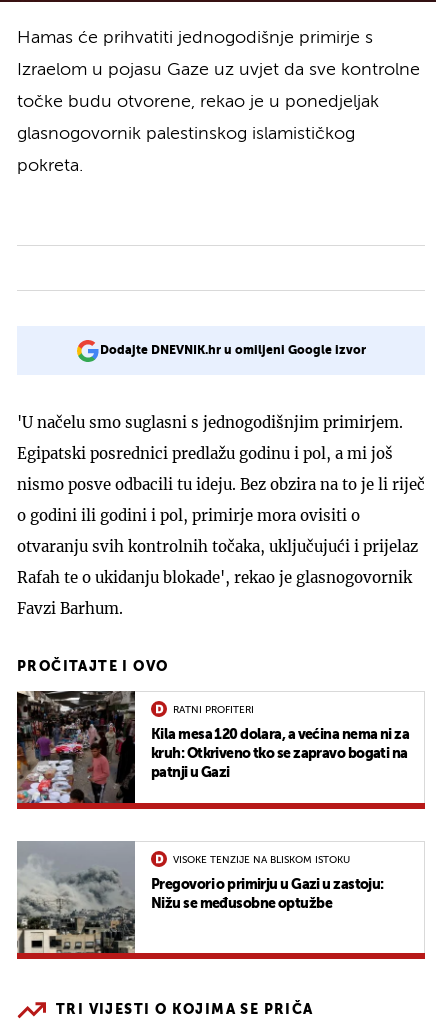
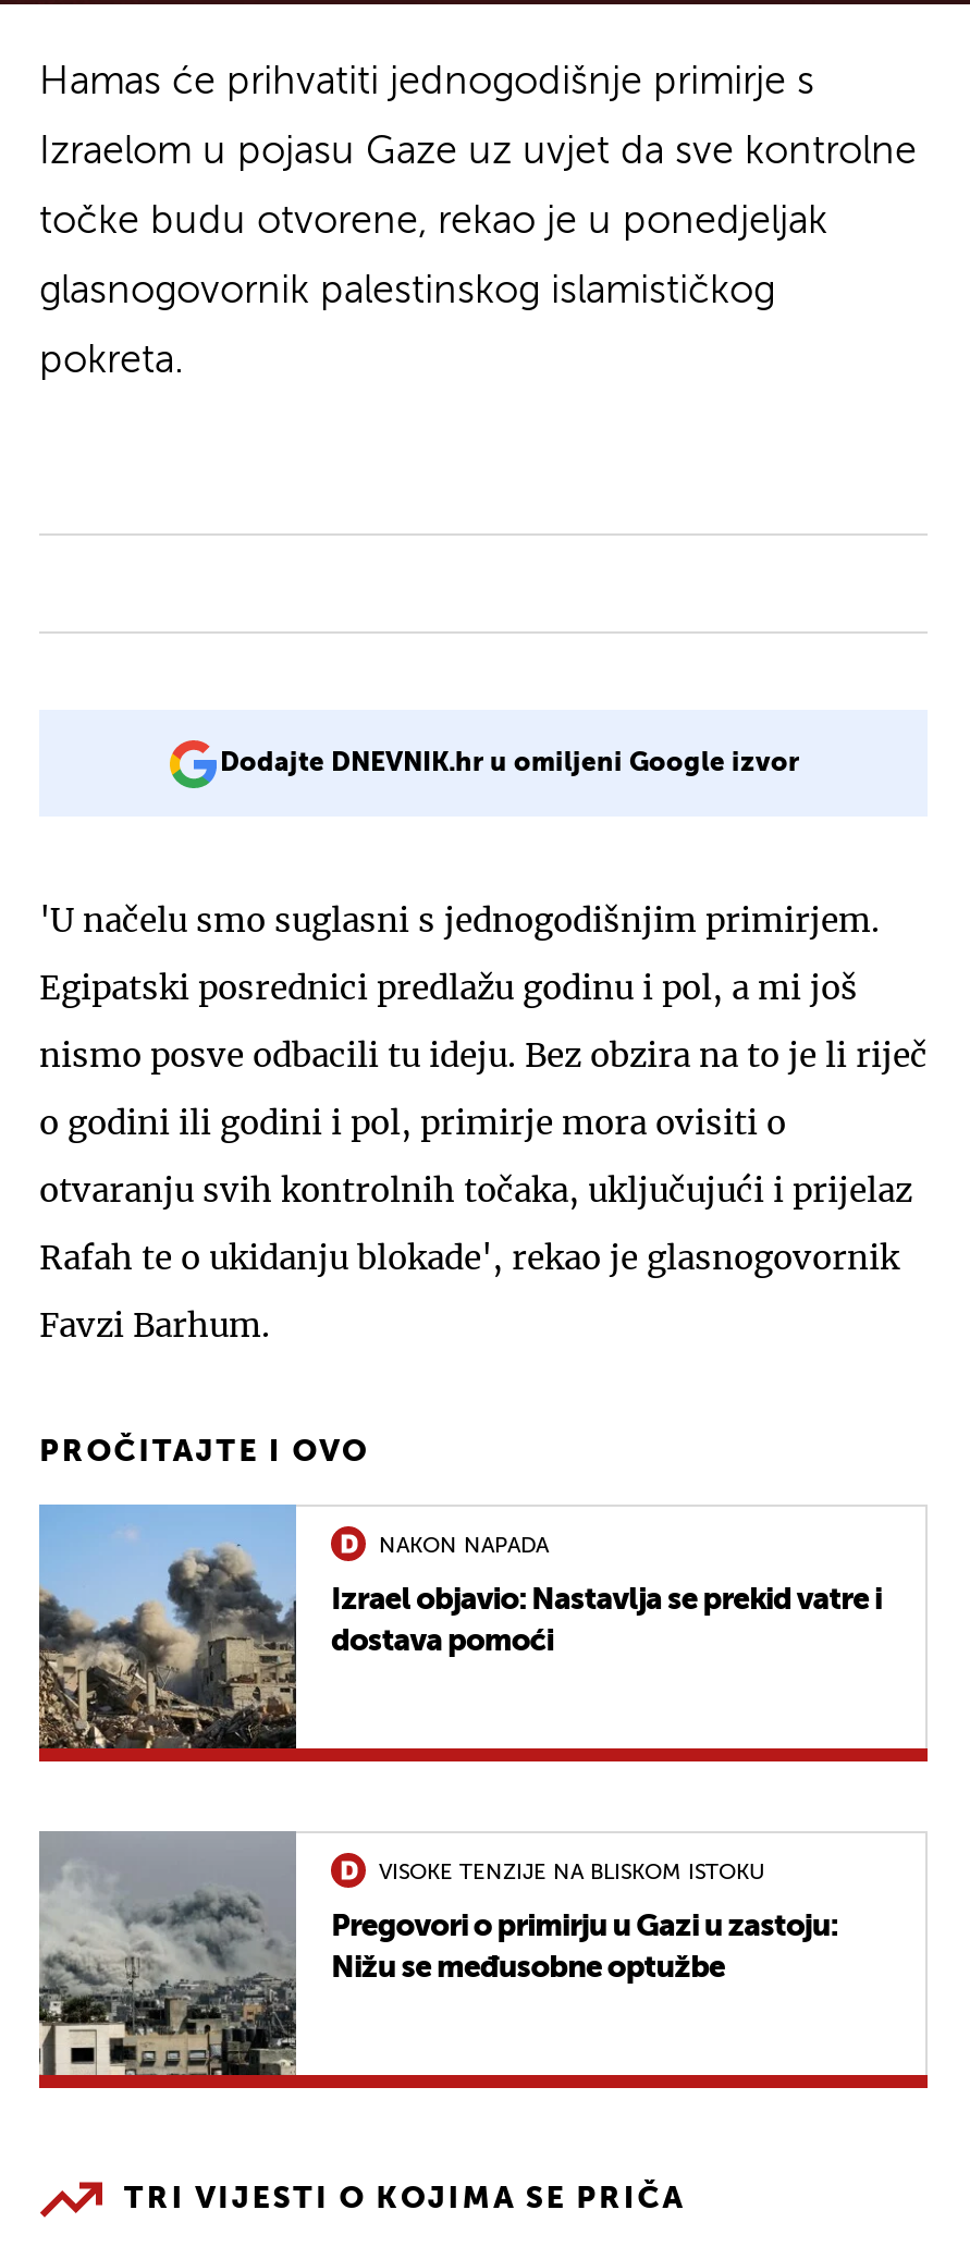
[16,690,409,804] [image] | Kila mesa 120 dolara, a većina nema ni za | kruh: Otkriveno tko se zapravo bogati na | patnji u Gazi -> [37,1502,882,1751] [image] | Izrael objavio: Nastavlja se prekid vatre i | dostava pomoći
[173,705,254,715] RATNI PROFITERI -> [379,1534,549,1556] NAKON NAPADA

